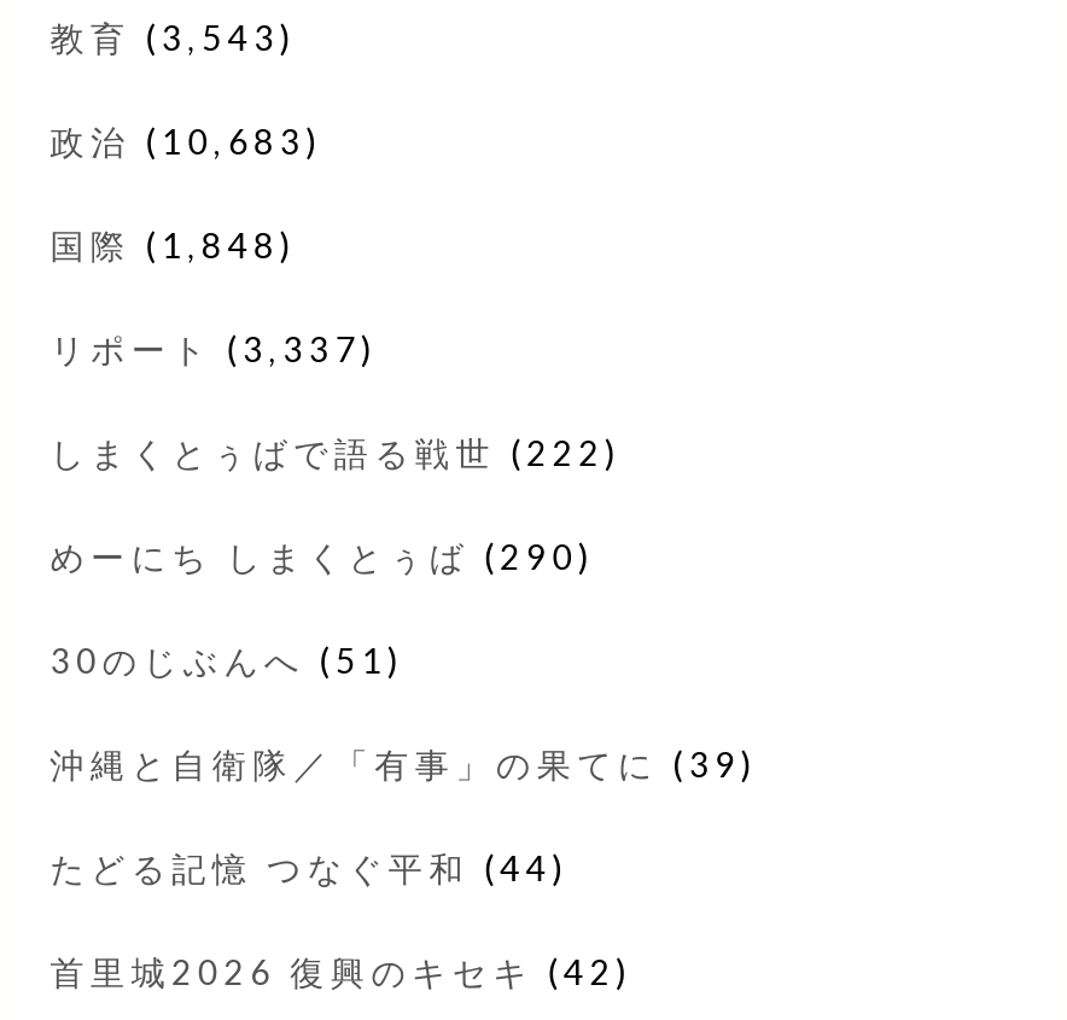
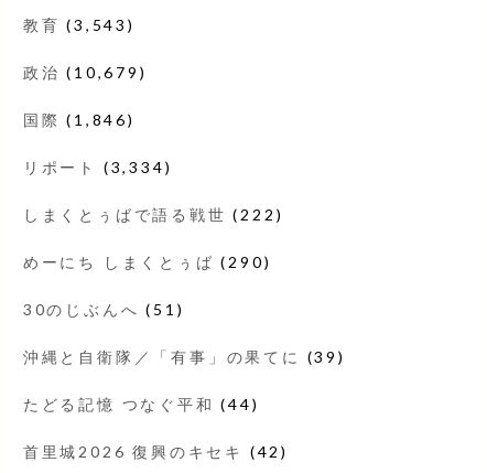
[50,120,322,161] 政治(10,683) -> [23,62,147,81] 政治(10,679)
[50,224,296,265] 国際(1,848) -> [23,110,135,129] 国際(1,846)
[50,327,377,368] リポート(3,337) -> [23,157,172,176] リポート(3,334)

